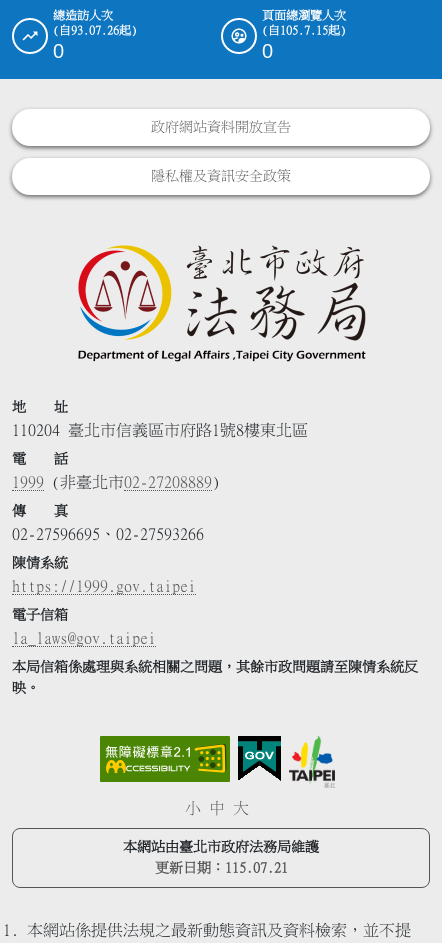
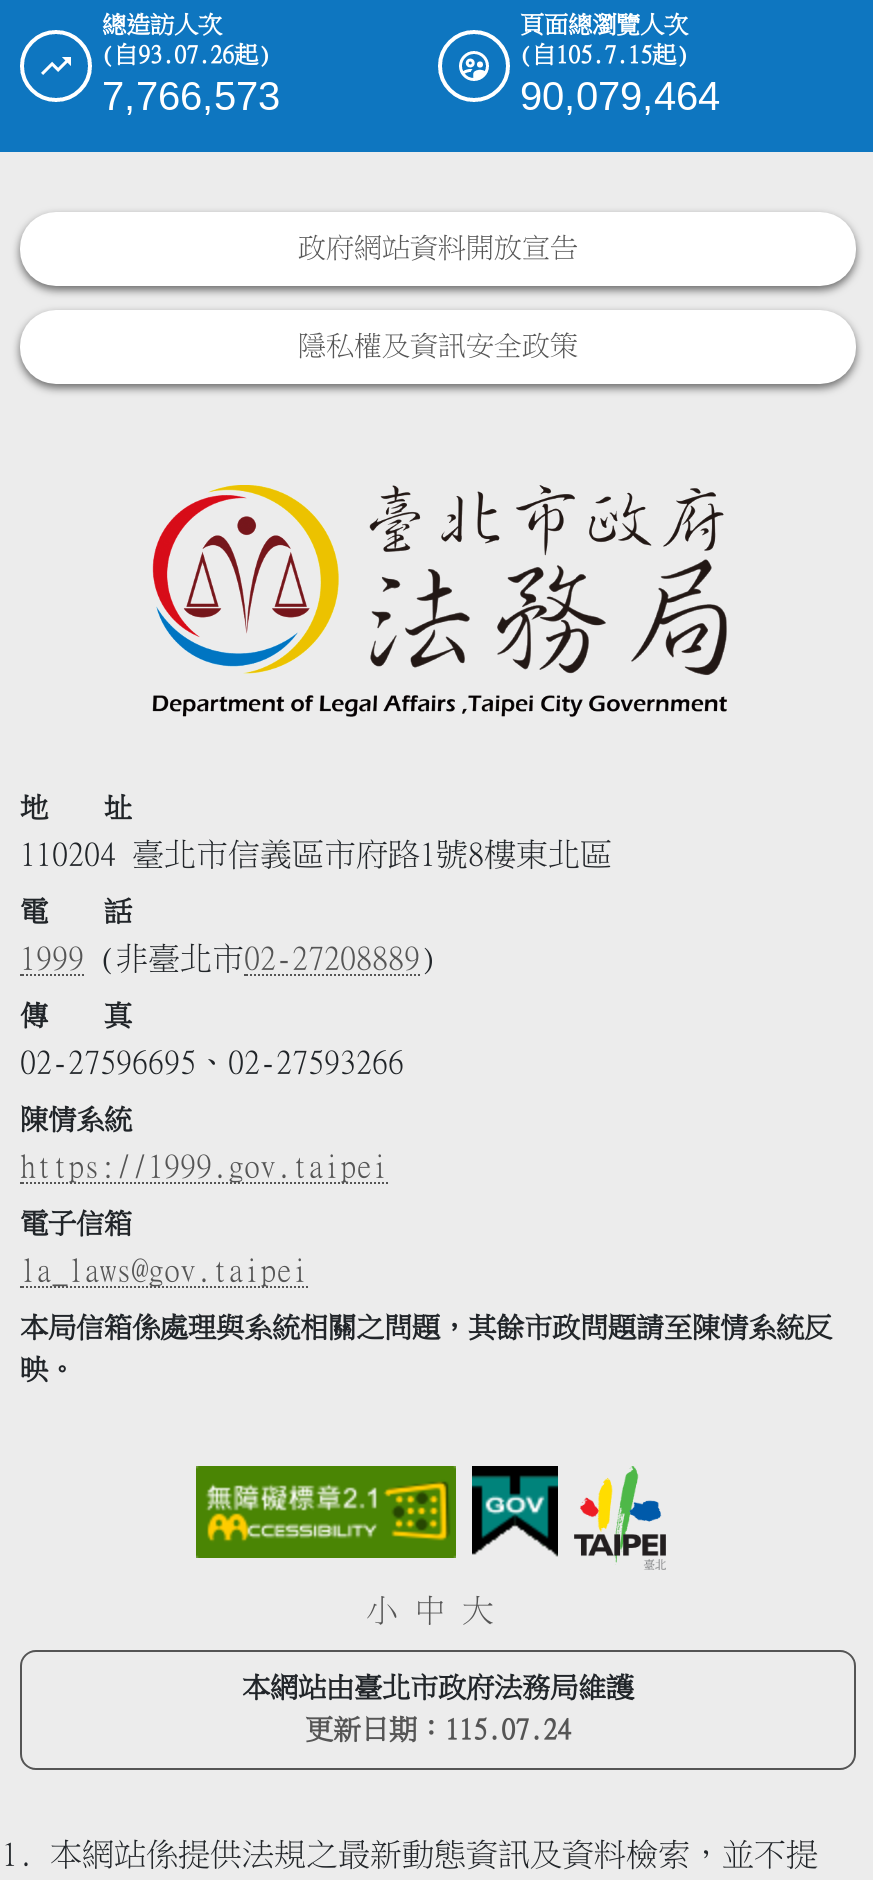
[53,40,64,62] 0 -> [102,74,280,118] 7,766,573
[262,40,273,62] 0 -> [520,74,720,118] 90,079,464
[154,861,287,875] 更新日期：115.07.21 -> [305,1716,571,1744] 更新日期：115.07.24

